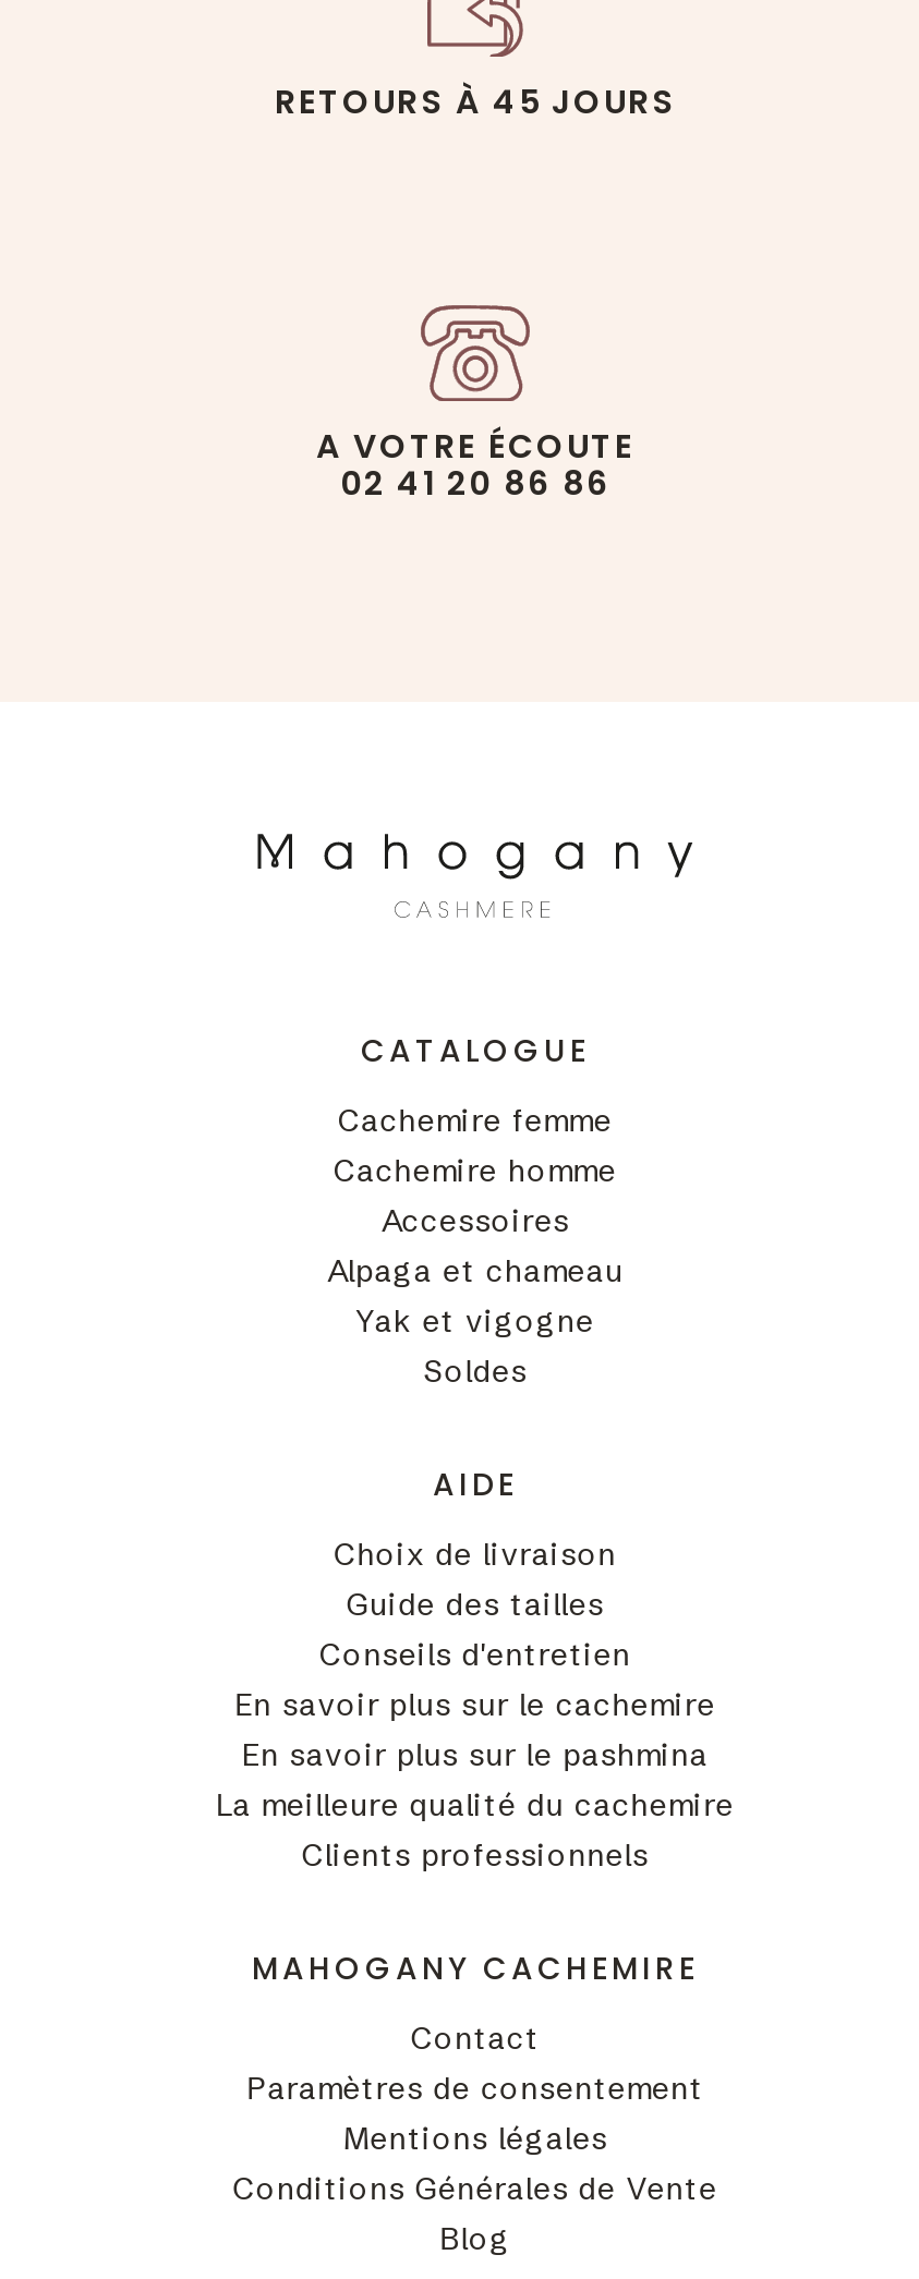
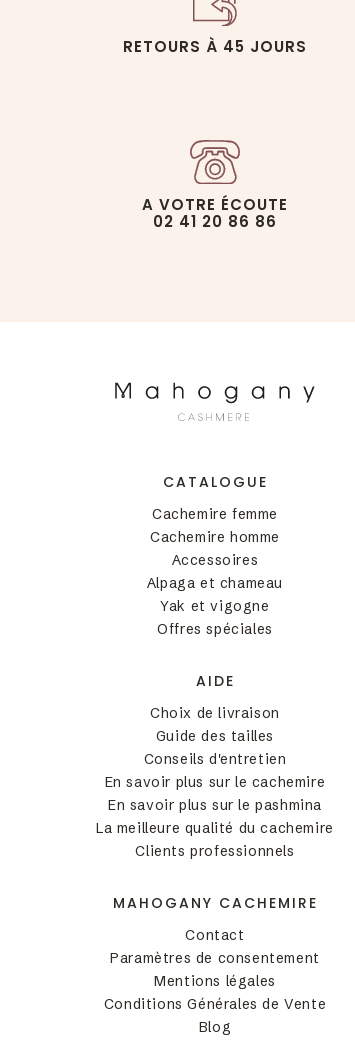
[423,1351,527,1390] Soldes -> [157,620,273,638] Offres spéciales

